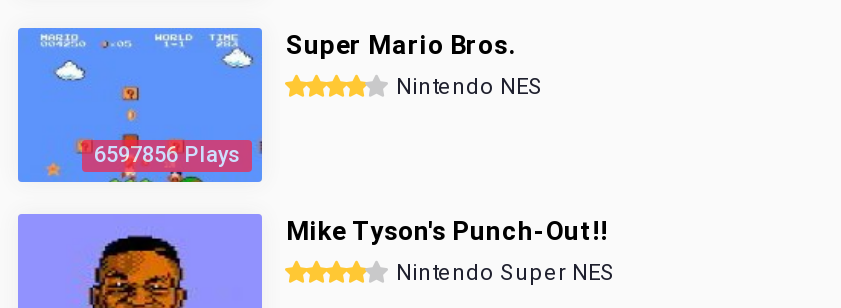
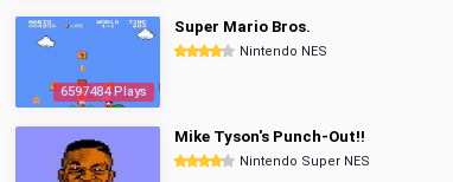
[94,142,240,168] 6597856 Plays -> [60,84,147,99] 6597484 Plays

